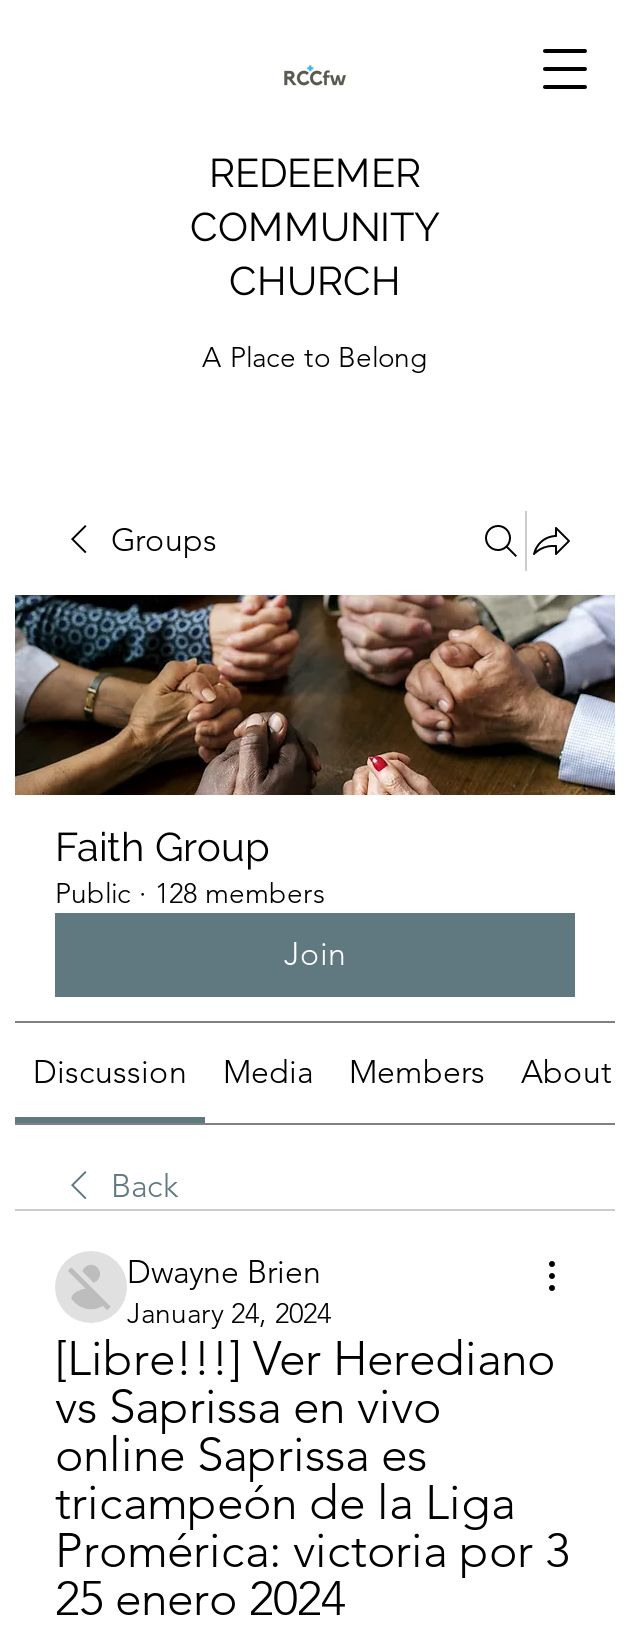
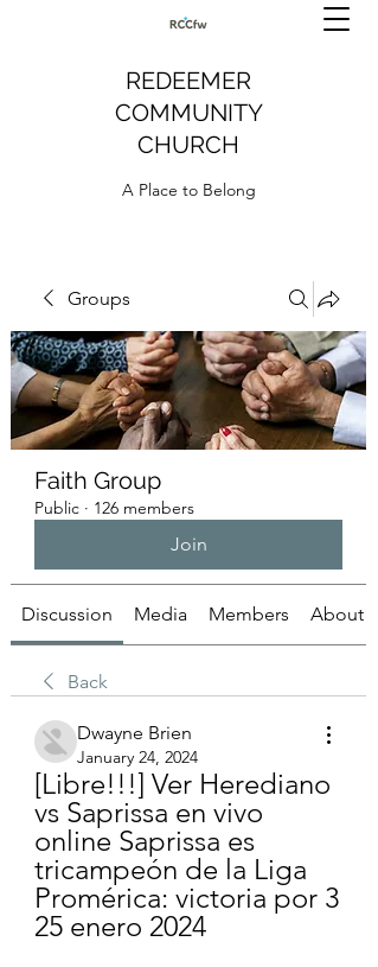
[55,875,325,911] Public · 128 members -> [34,497,194,519] Public · 126 members

